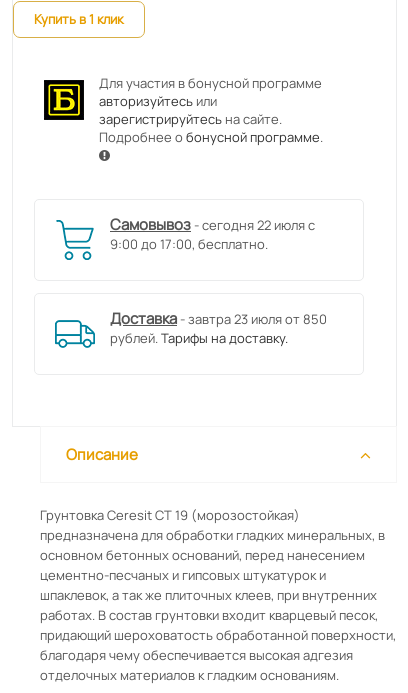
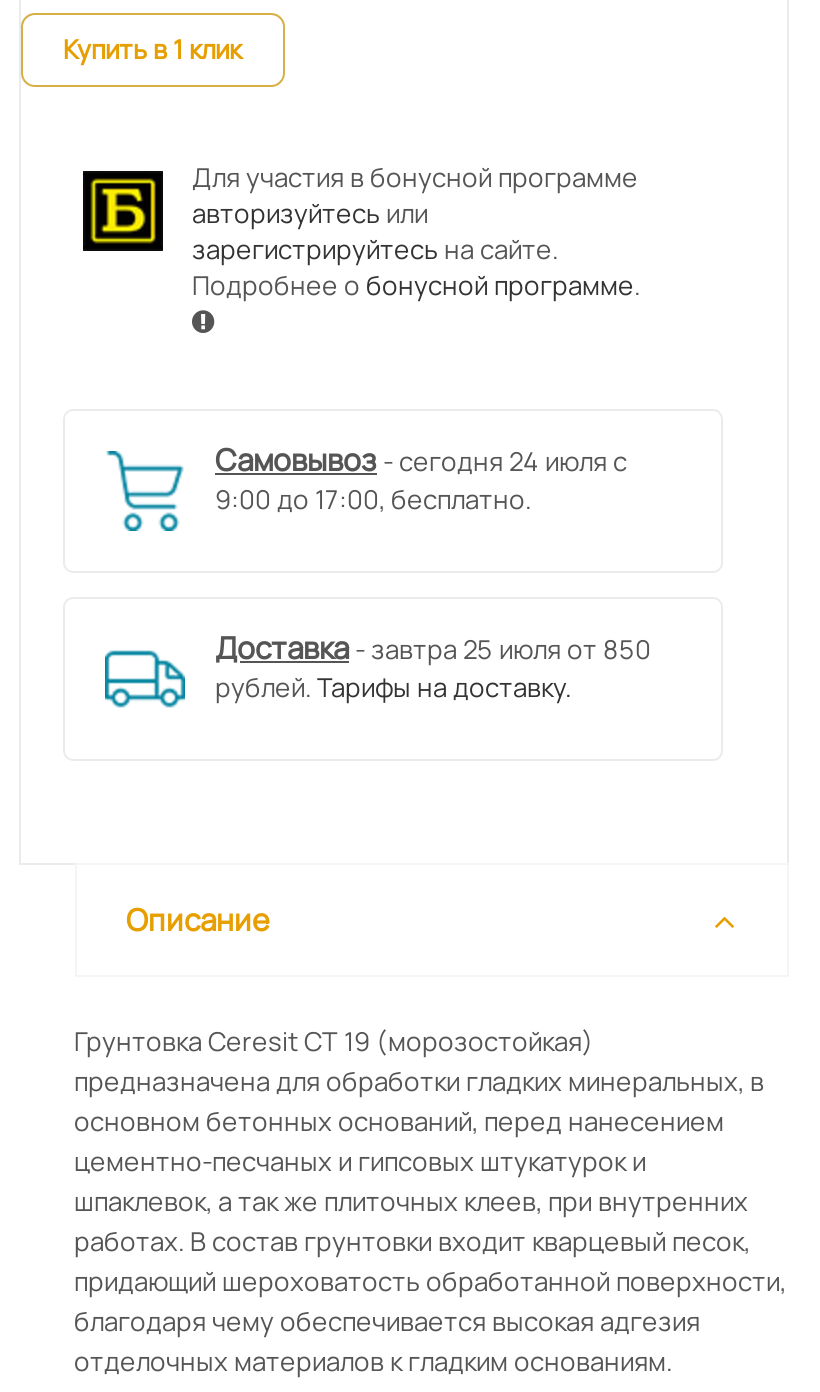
[110,214,315,235] Самовывоз - сегодня 22 июля с -> [215,439,627,481] Самовывоз - сегодня 24 июля с
[110,308,327,329] Доставка- завтра 23 июля от 850 -> [215,627,651,669] Доставка- завтра 25 июля от 850

